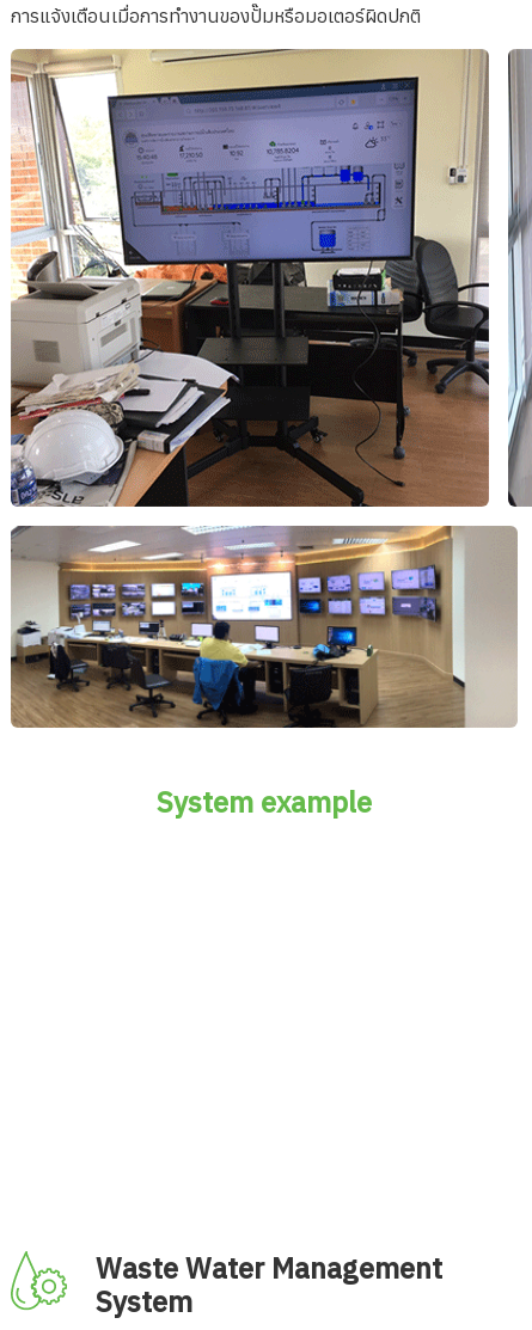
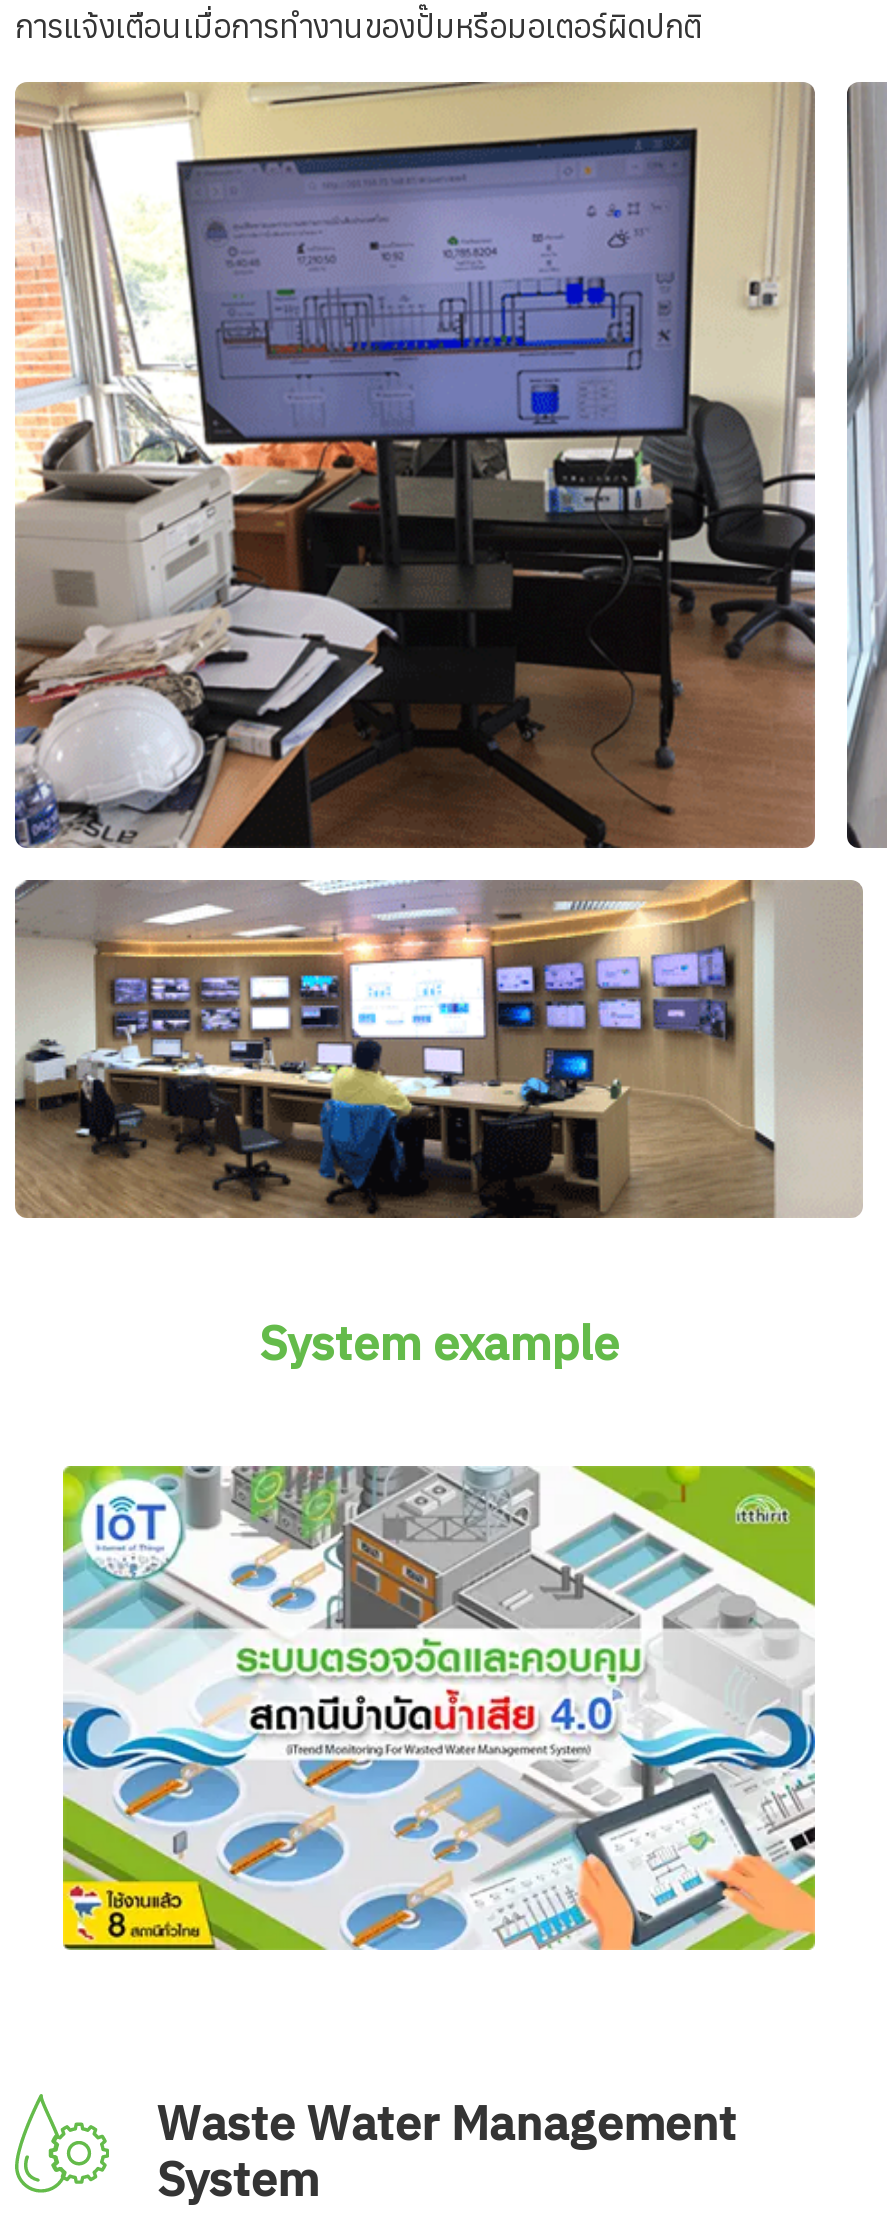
none -> [61,1464,817,1952] [image]

